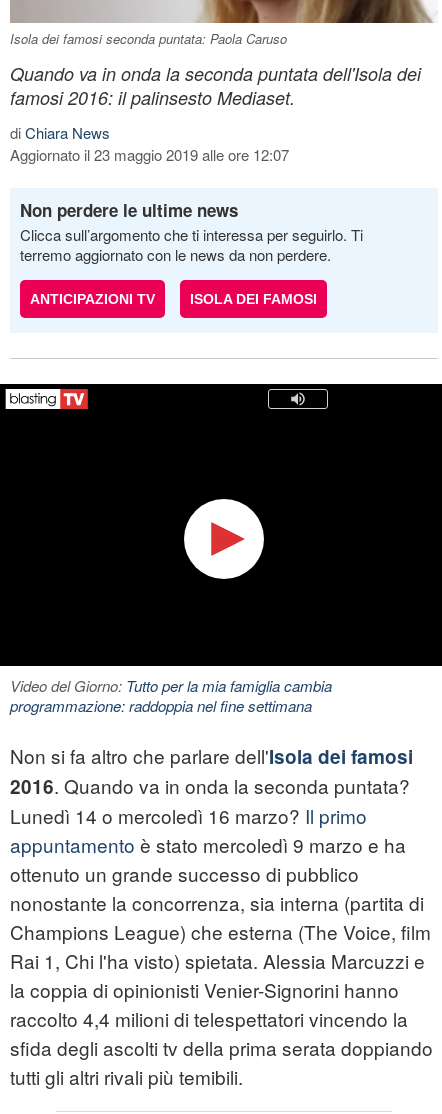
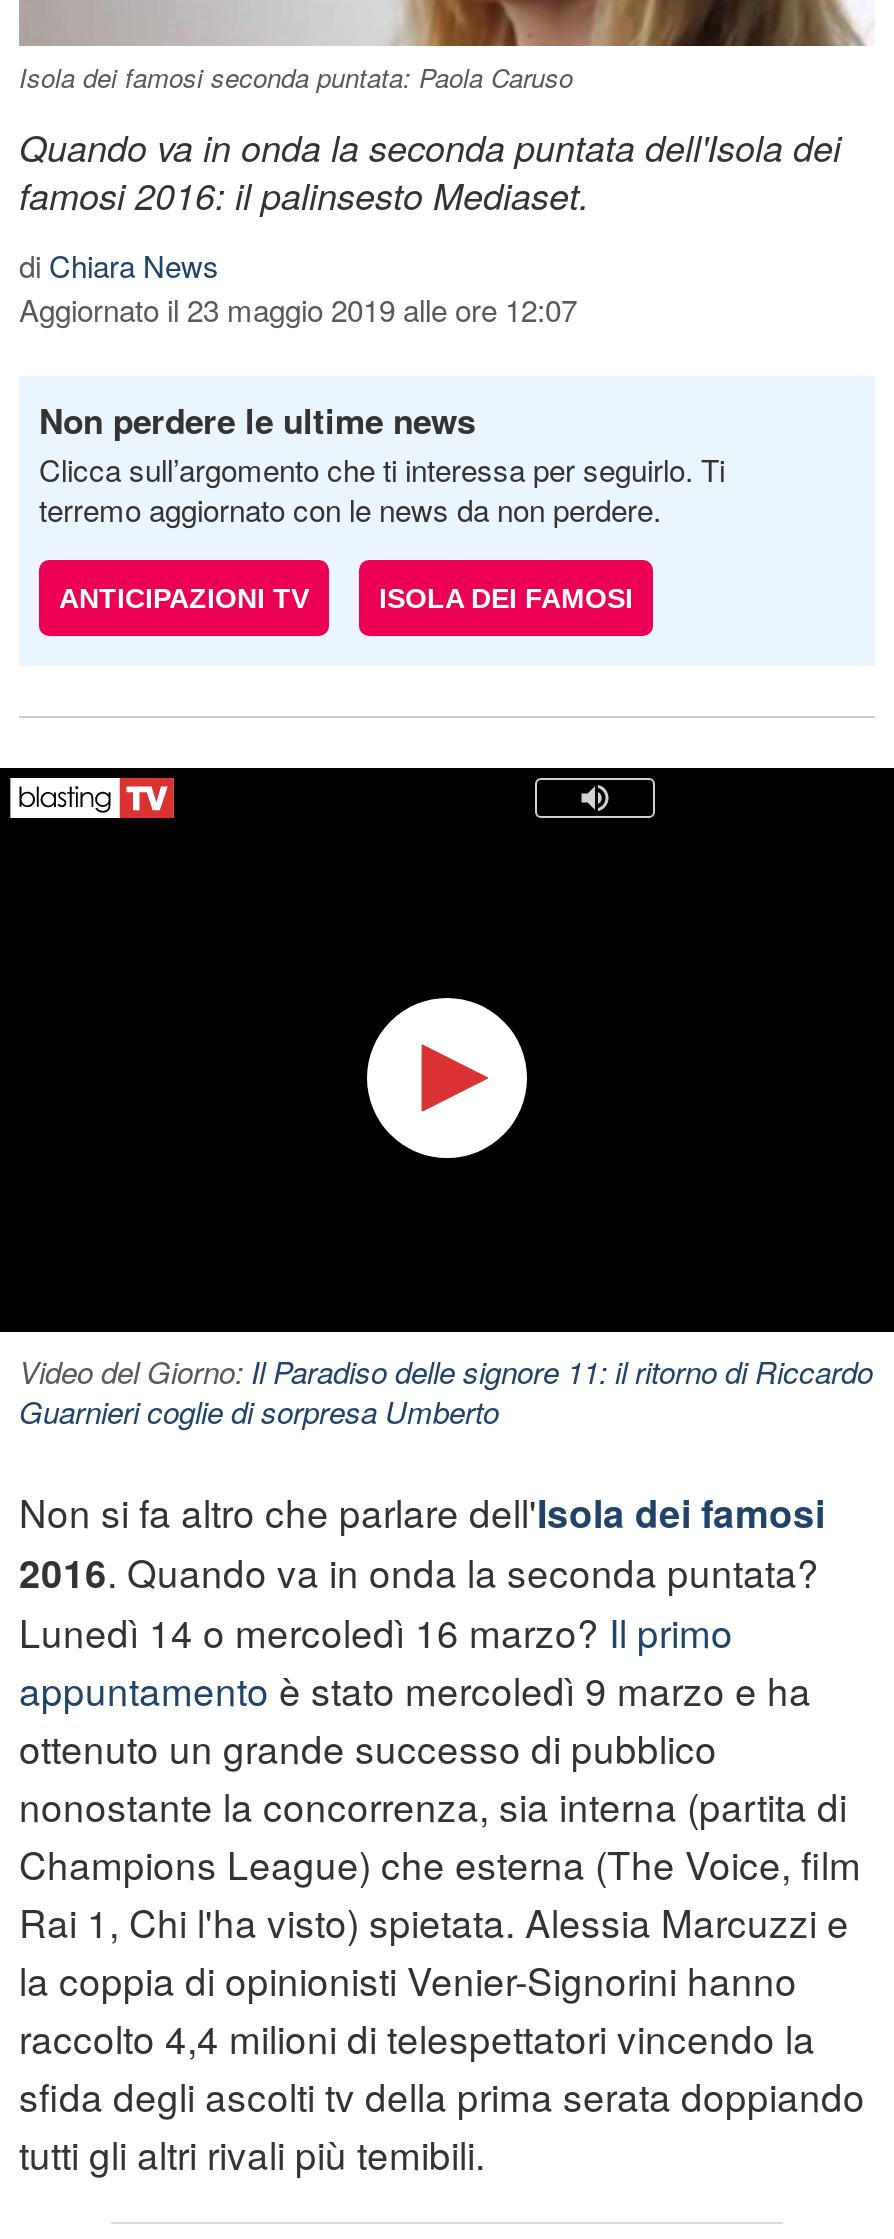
[10,675,332,716] Video del Giorno: Tutto per la mia famiglia cambia | programmazione: raddoppia nel fine settimana -> [19,1351,873,1433] Video del Giorno: Il Paradiso delle signore 11: il ritorno di Riccardo | Guarnieri coglie di sorpresa Umberto

